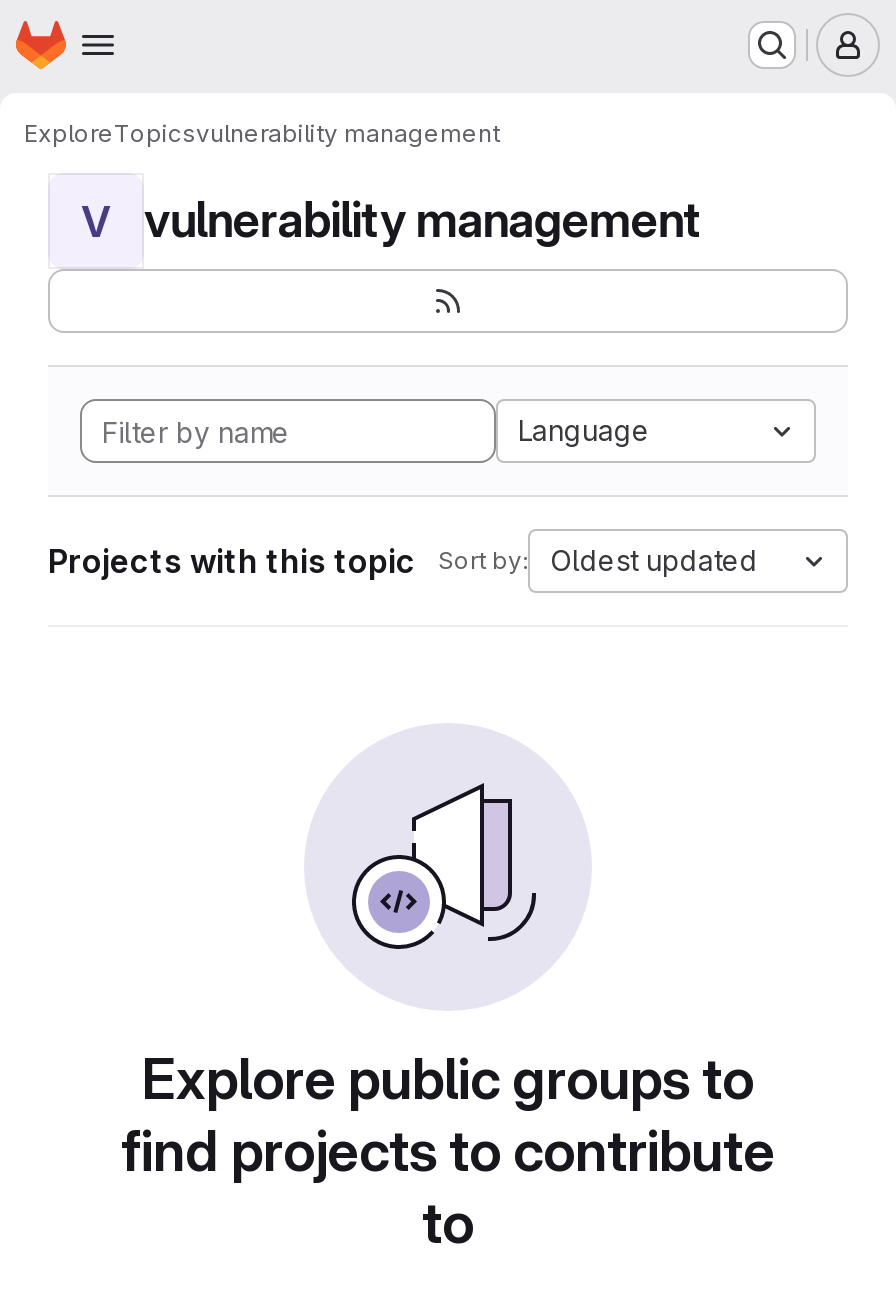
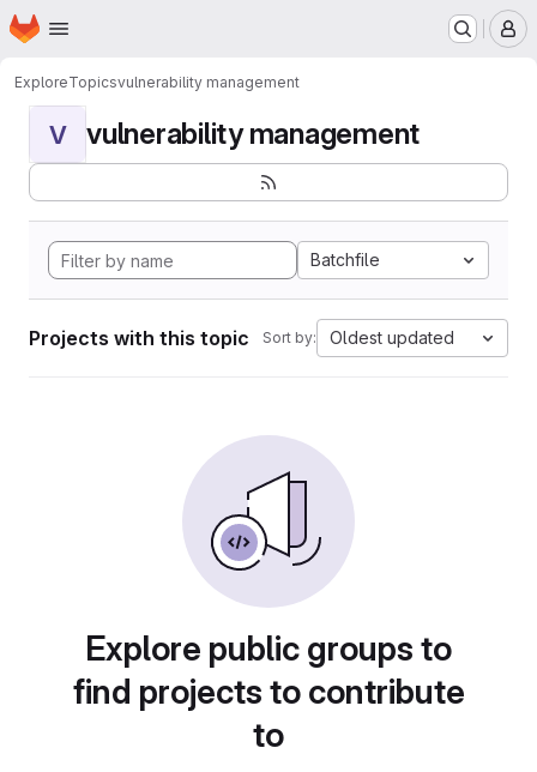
[518,413,650,447] Language -> [310,249,380,270] Batchfile

